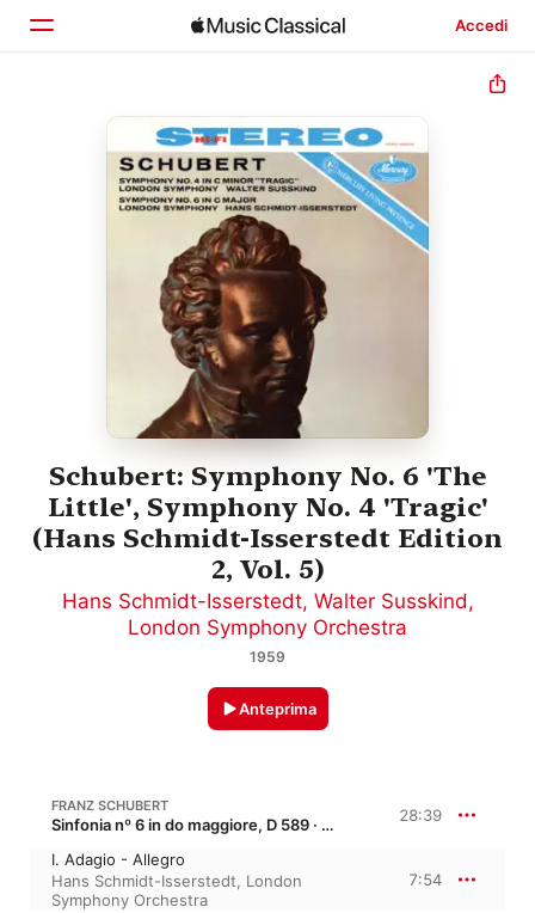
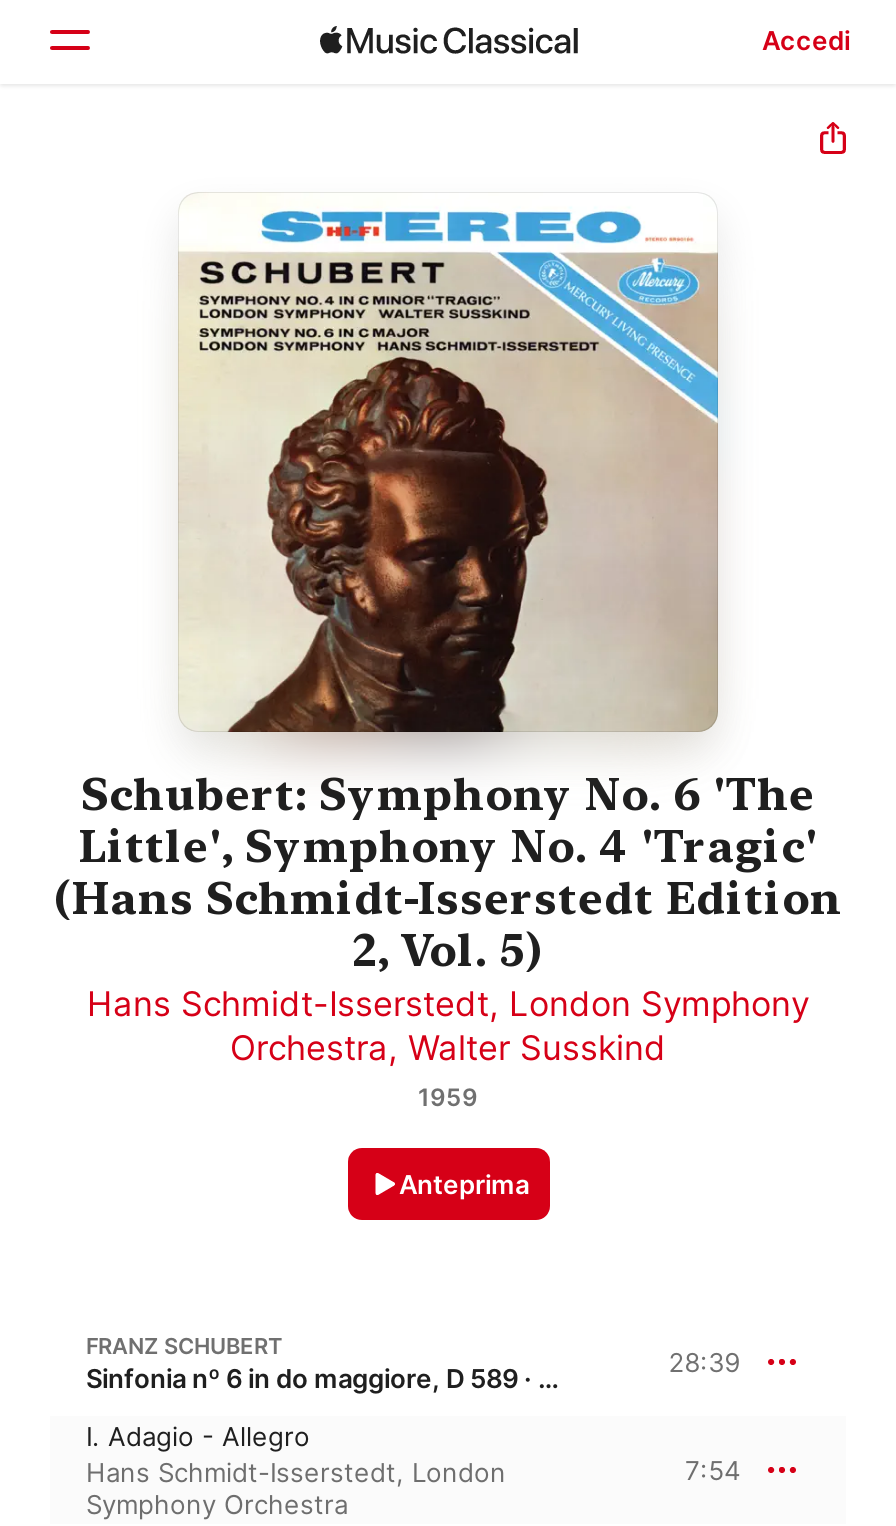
[62,590,473,640] Hans Schmidt-Isserstedt, Walter Susskind, | London Symphony Orchestra -> [87,985,809,1069] Hans Schmidt-Isserstedt, London Symphony | Orchestra, Walter Susskind

